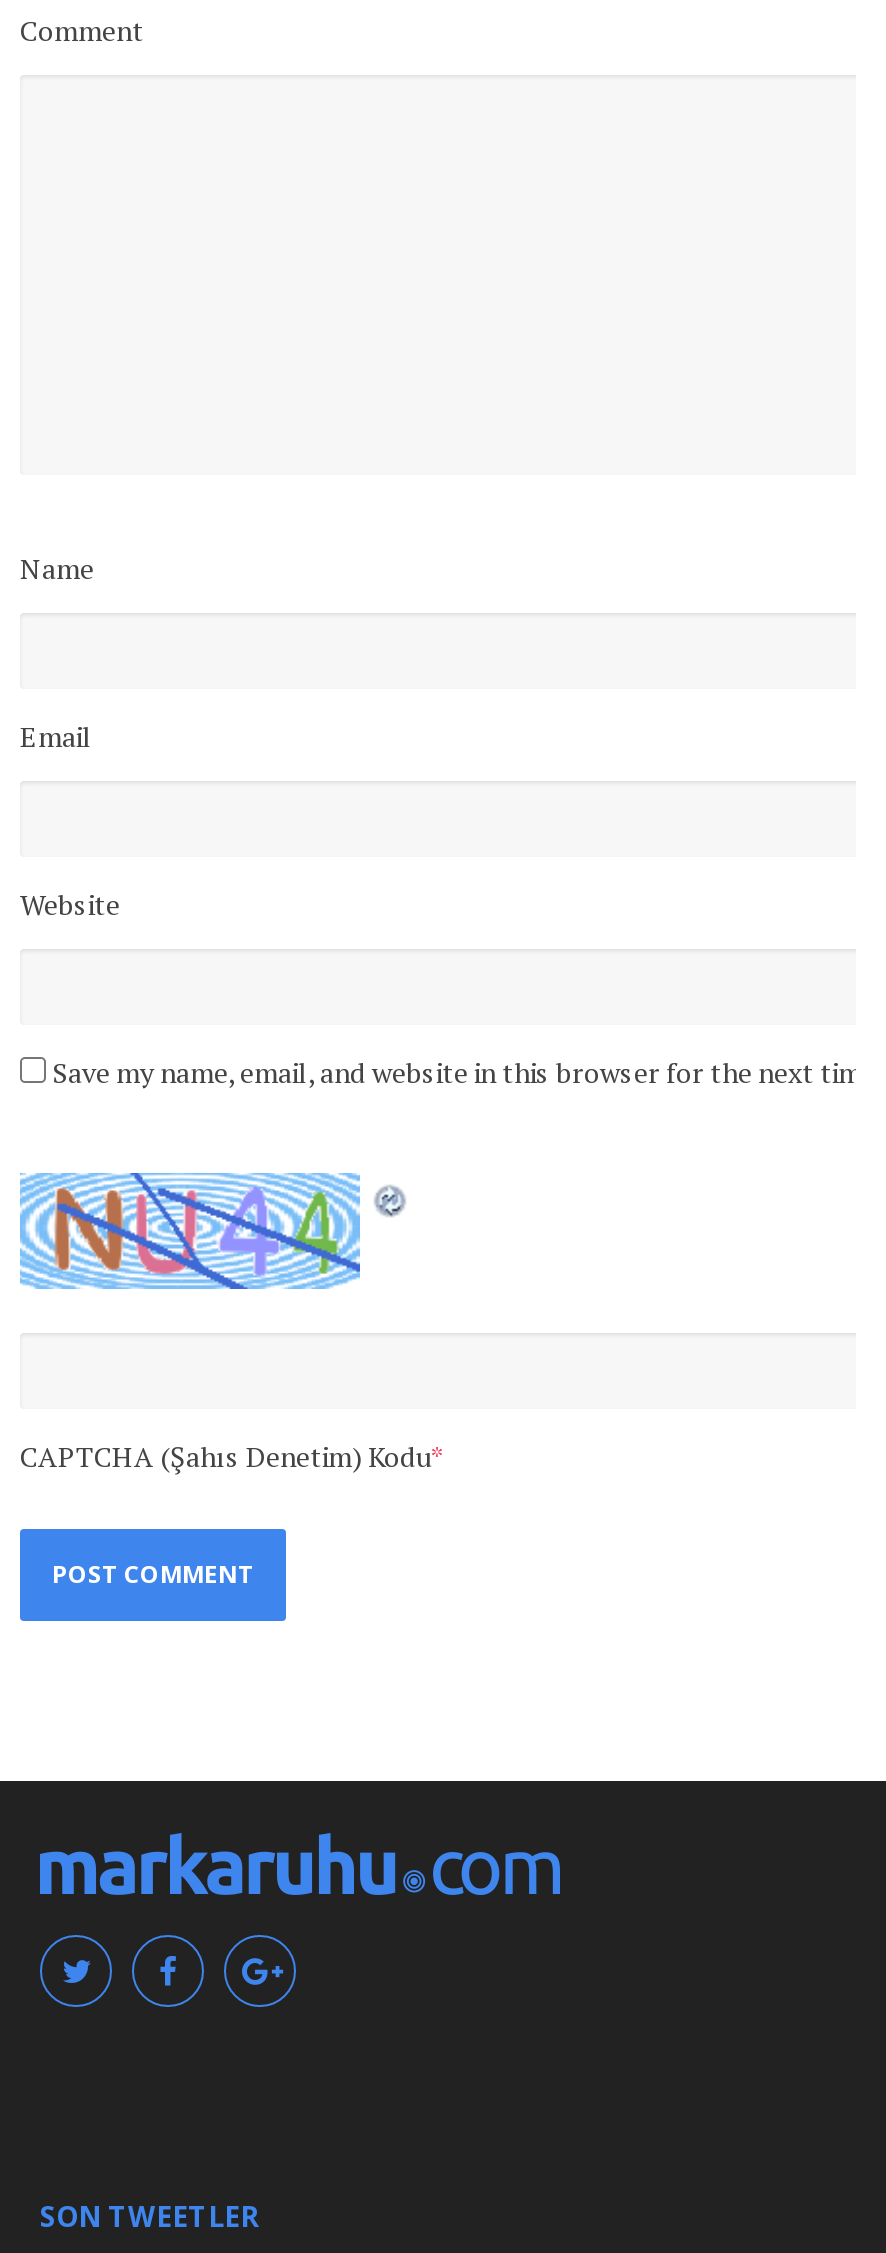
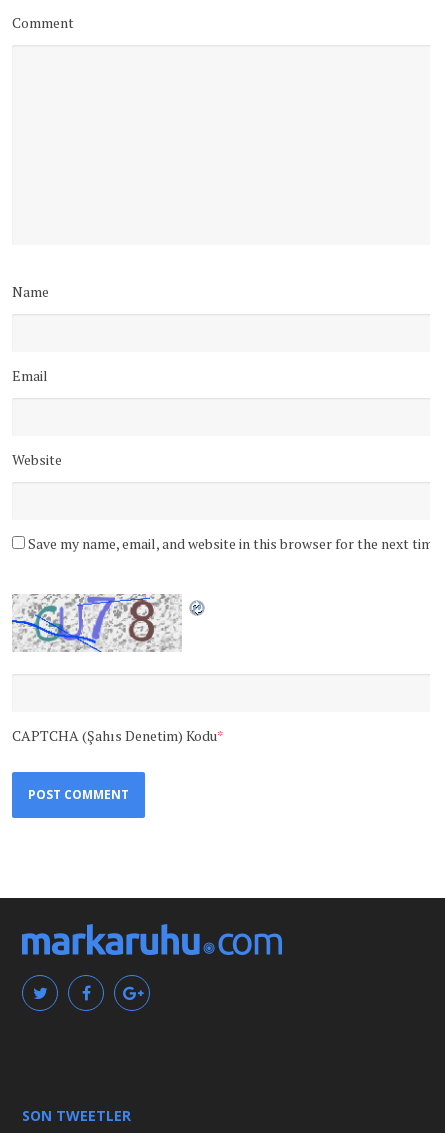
[20,1171,362,1291] [image] -> [12,593,182,653] [image]

